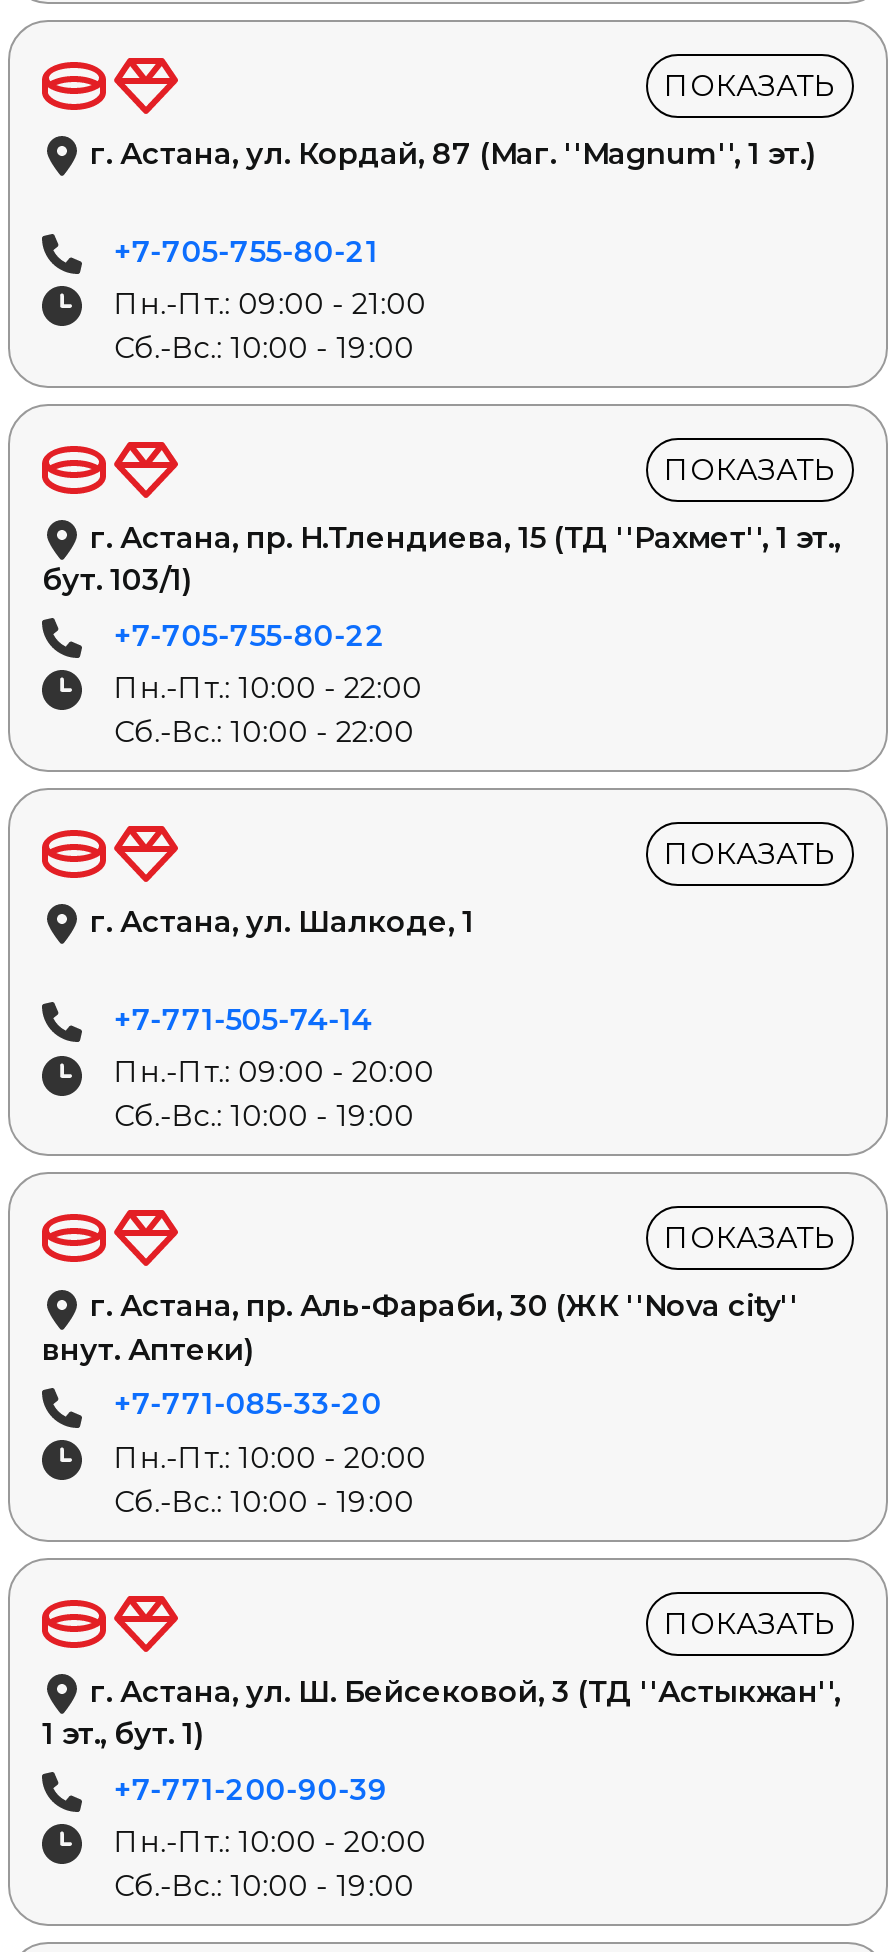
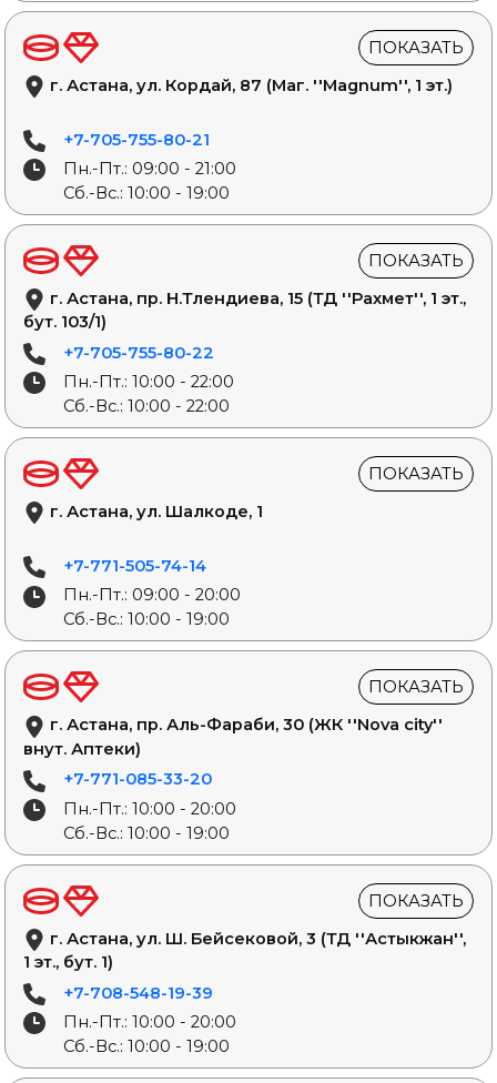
[114,1771,388,1807] +7-771-200-90-39 -> [63,983,213,1003] +7-708-548-19-39

